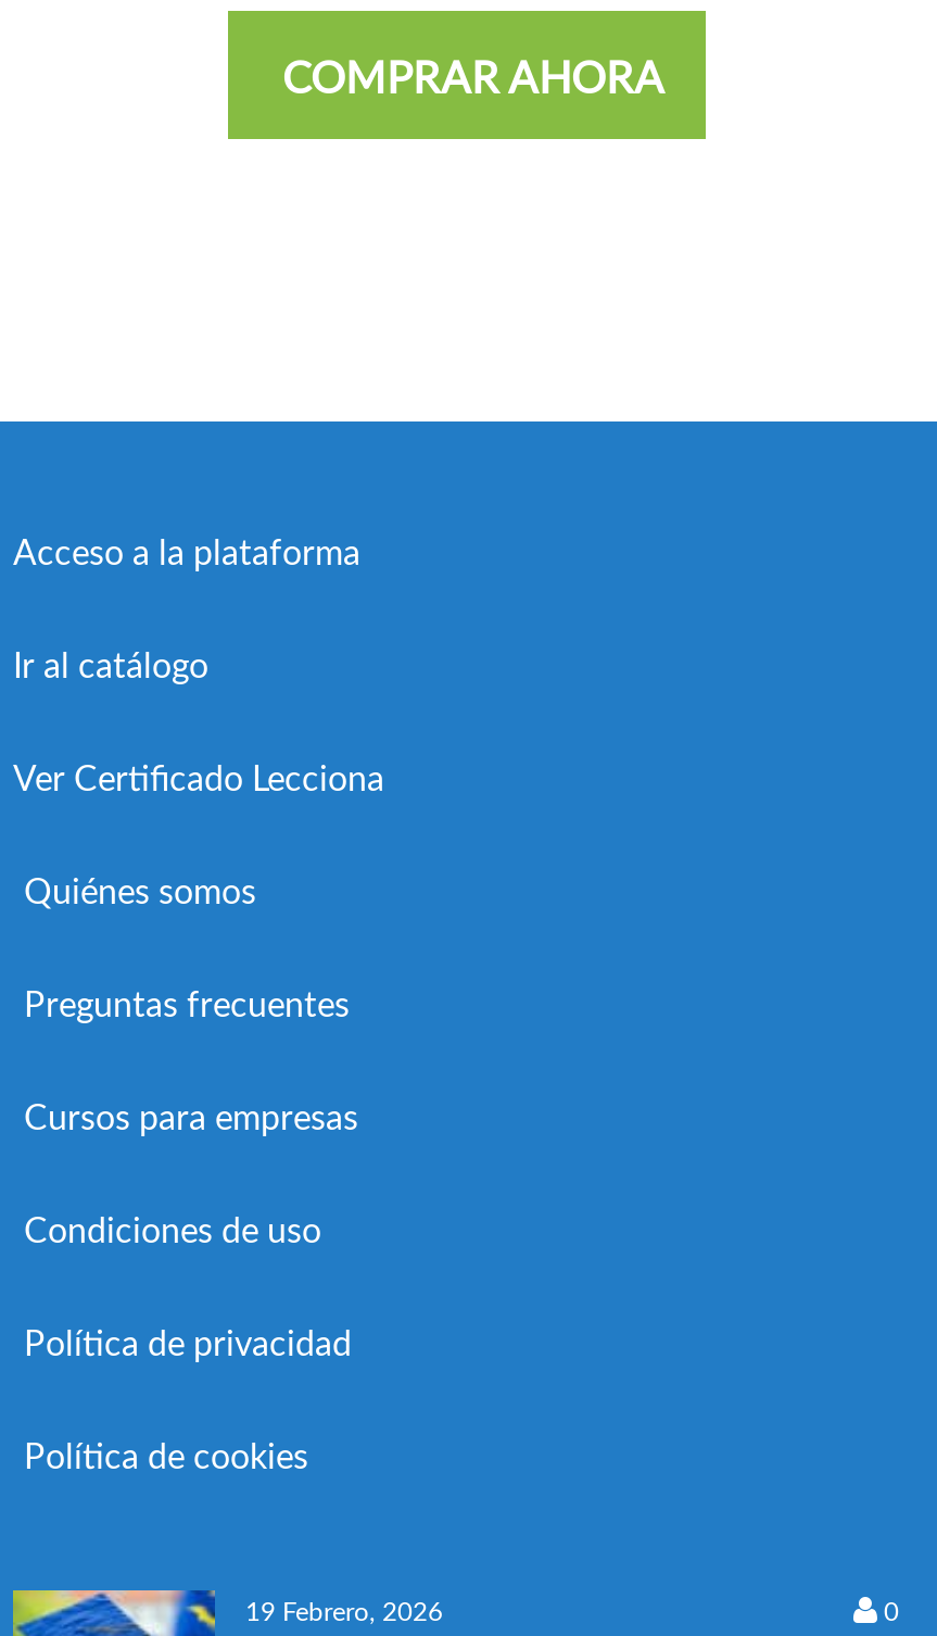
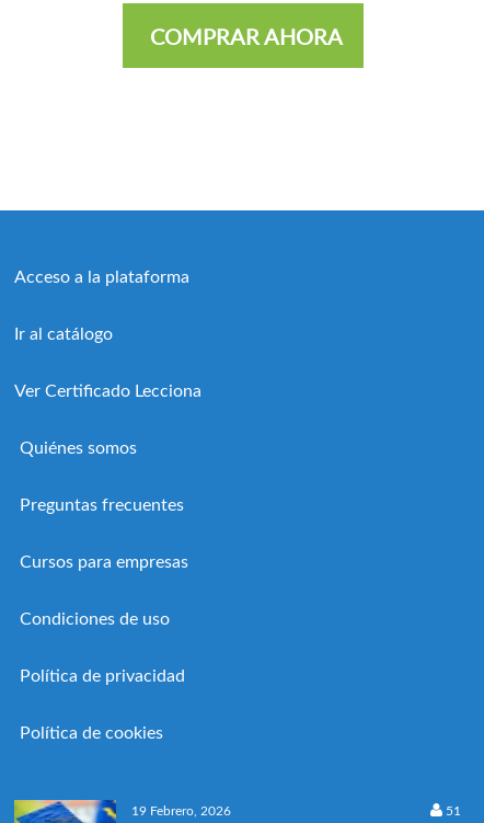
[884,1599,899,1625] 0 -> [446,804,461,818] 51

